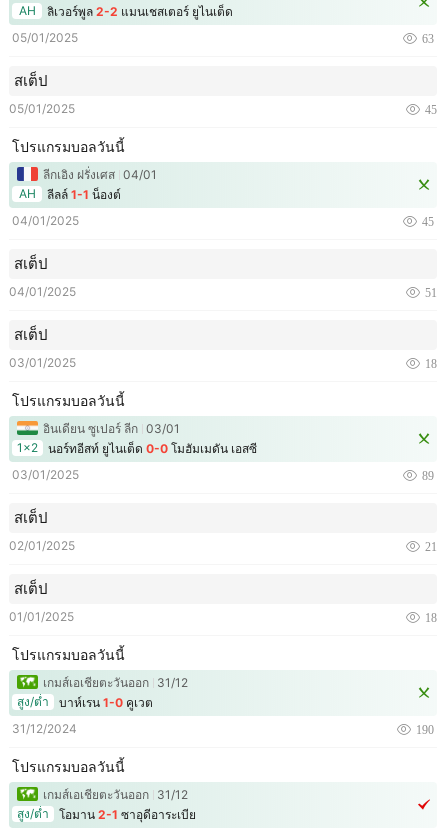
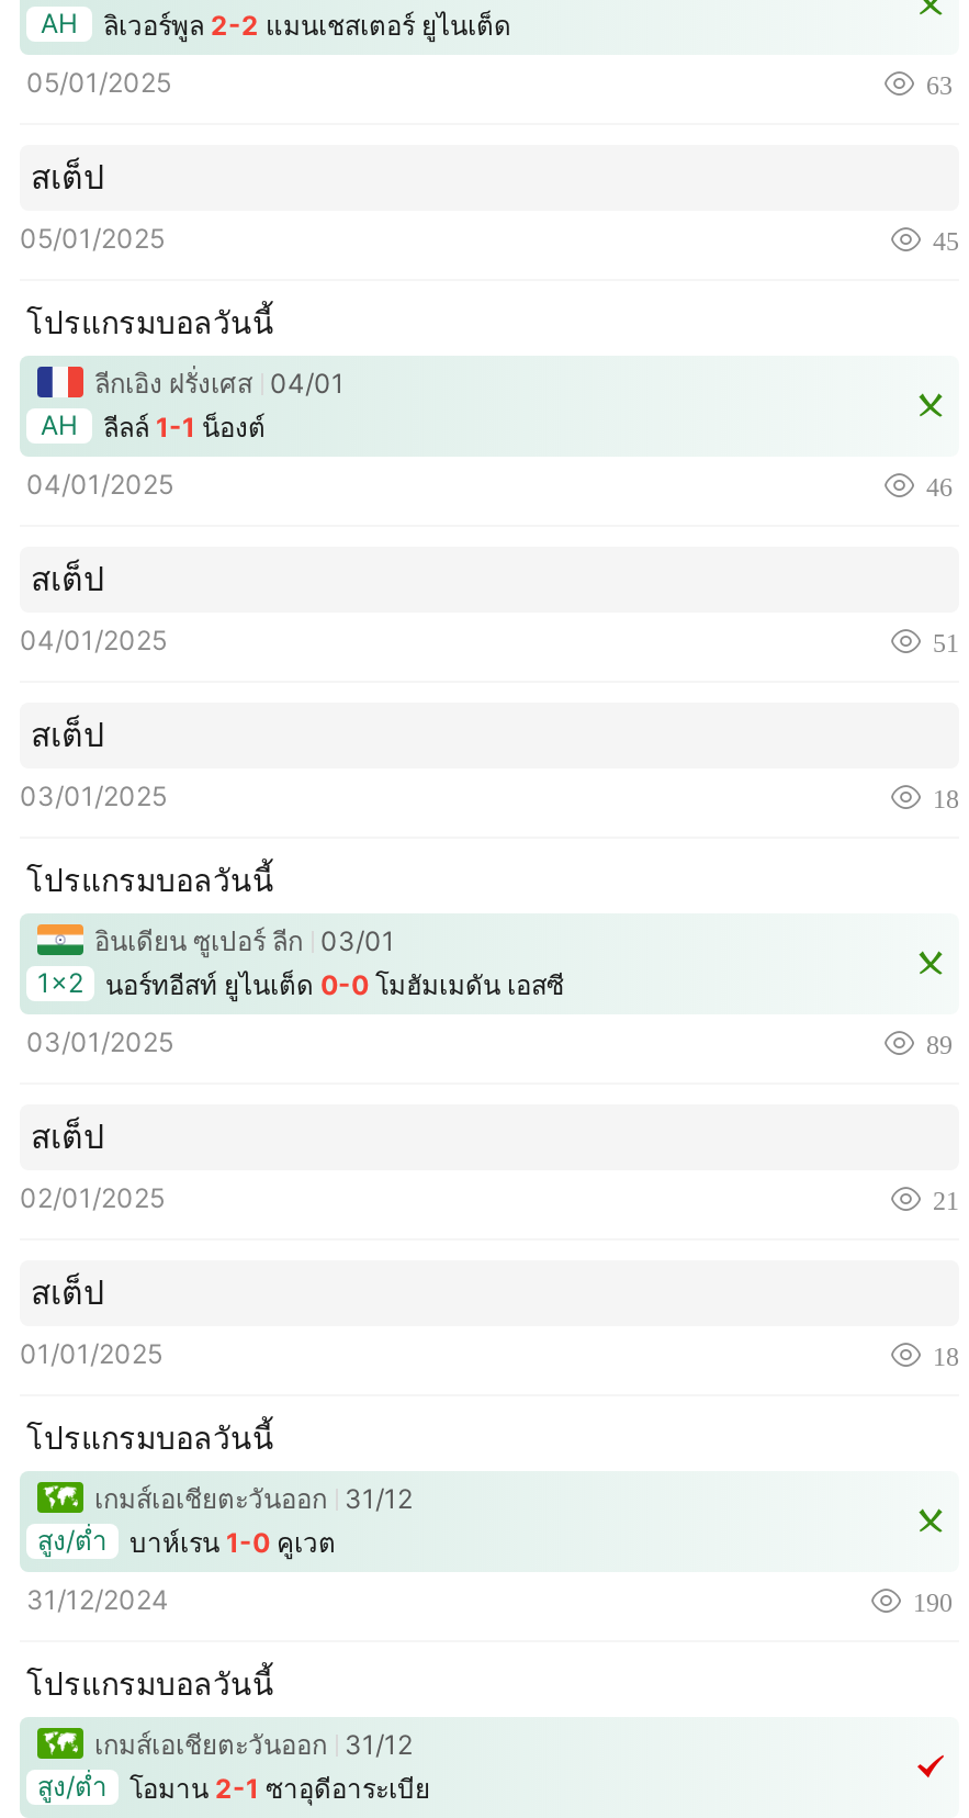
[422,215,434,228] 45 -> [926,472,953,501] 46

